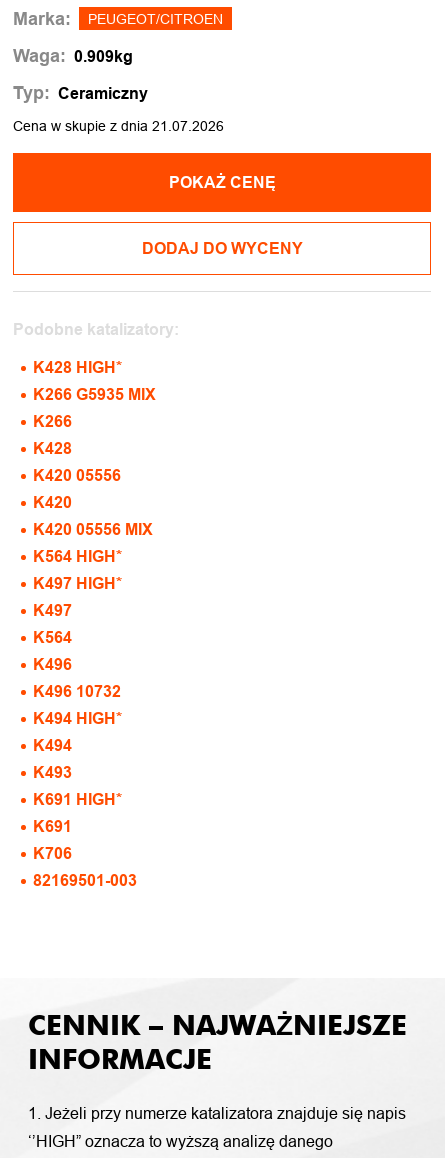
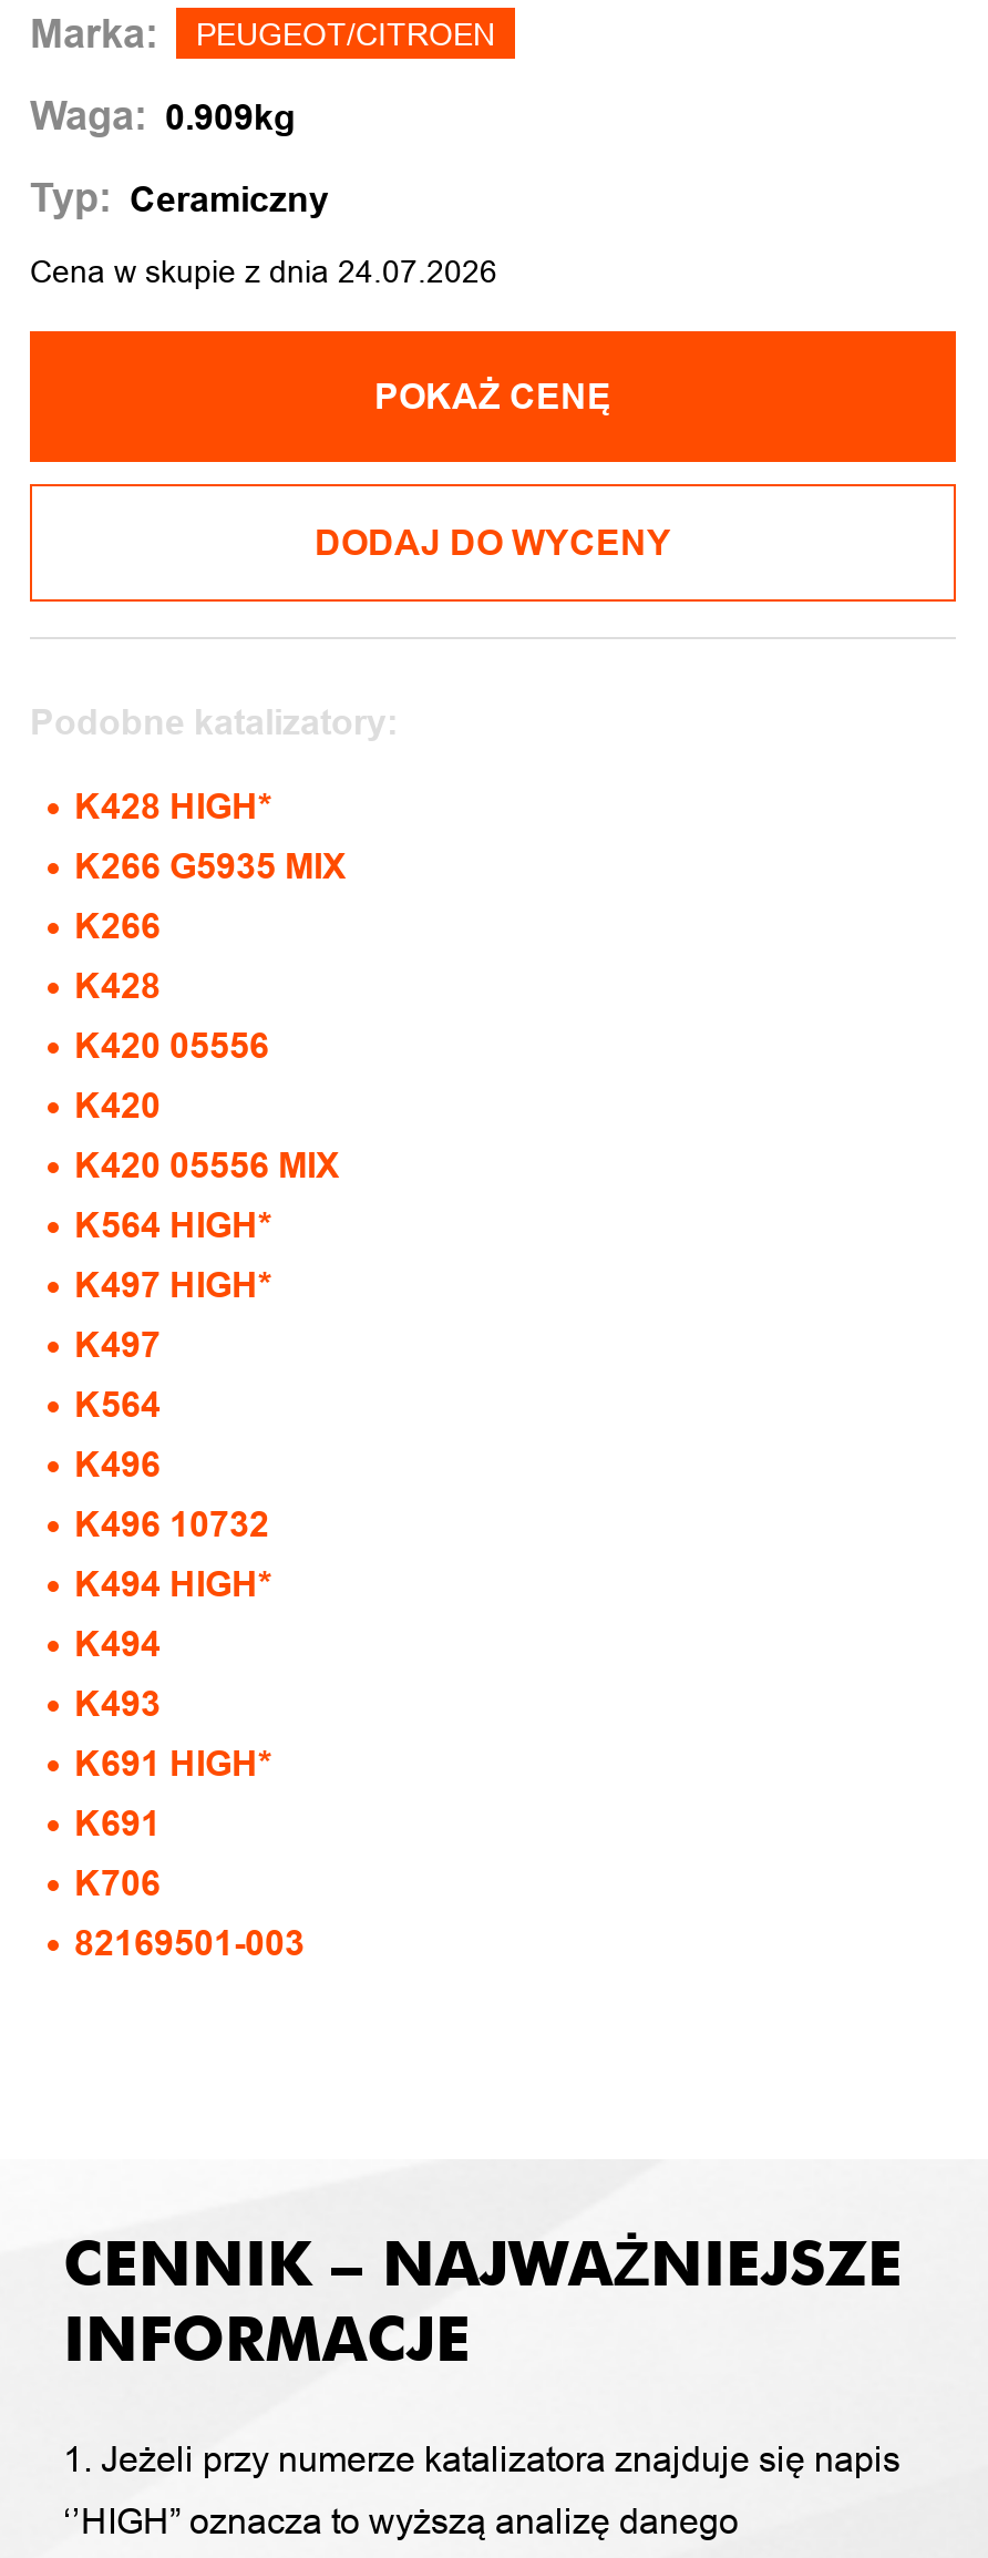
[13,118,224,134] Cena w skupie z dnia 21.07.2026 -> [30,254,497,289] Cena w skupie z dnia 24.07.2026

